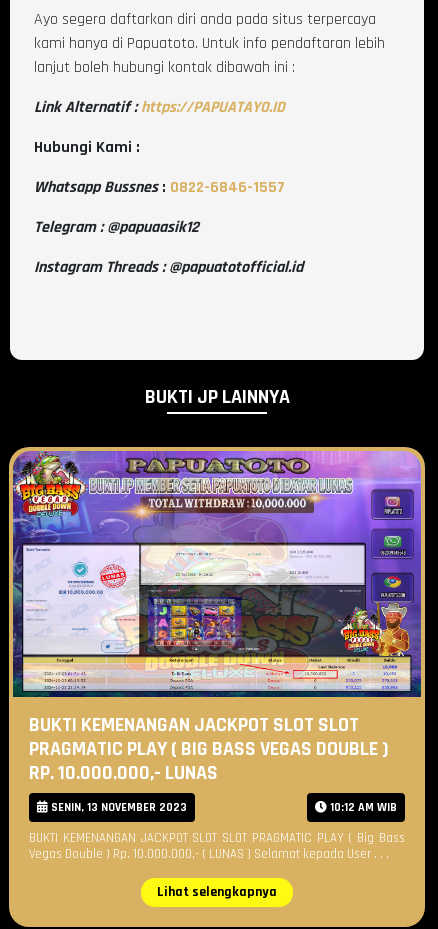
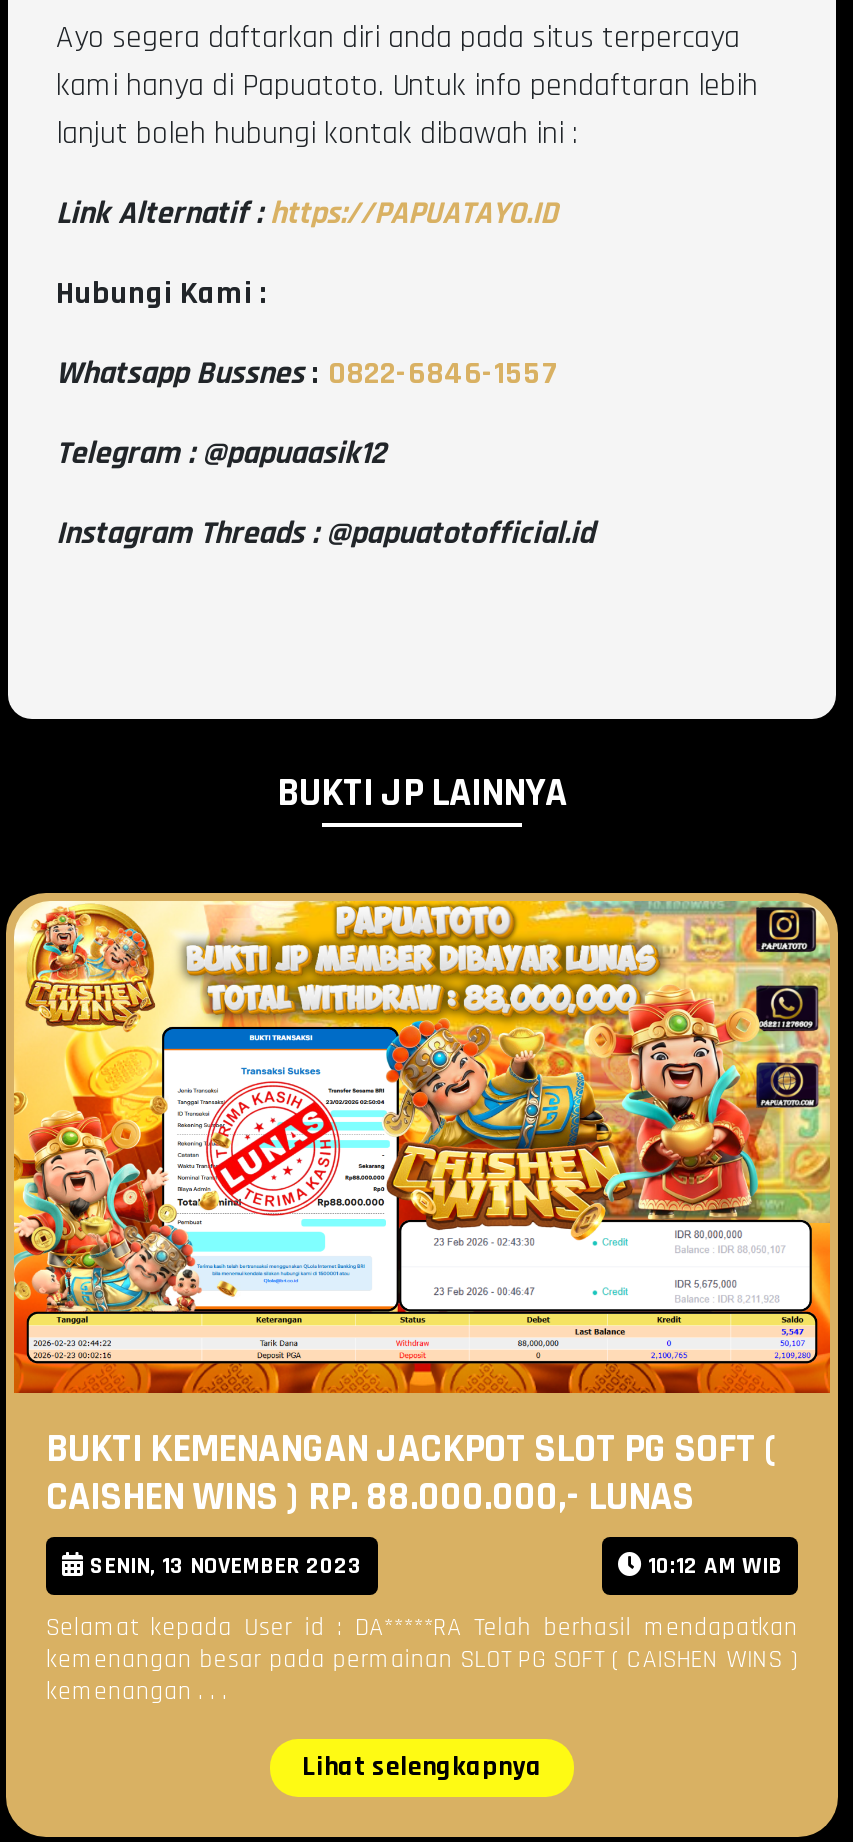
[12,450,422,786] [image] | BUKTI KEMENANGAN JACKPOT SLOT SLOT | PRAGMATIC PLAY ( BIG BASS VEGAS DOUBLE ) | RP. 10.000.000,- LUNAS -> [12,899,830,1522] [image] | BUKTI KEMENANGAN JACKPOT SLOT PG SOFT ( | CAISHEN WINS ) RP. 88.000.000,- LUNAS
moved [48,800,397,815] -> [84,1550,782,1580]: SENIN, 13 NOVEMBER 2023 | 10:12 AM WIB
[29,830,405,862] BUKTI KEMENANGAN JACKPOT SLOT SLOT PRAGMATIC PLAY ( Big Bass | Vegas Double ) Rp. 10.000.000,- ( LUNAS ) Selamat kepada User . . . -> [46,1610,798,1706] Selamat kepada User id : DA*****RA Telah berhasil mendapatkan | kemenangan besar pada permainan SLOT PG SOFT ( CAISHEN WINS ) | kemenangan . . .

